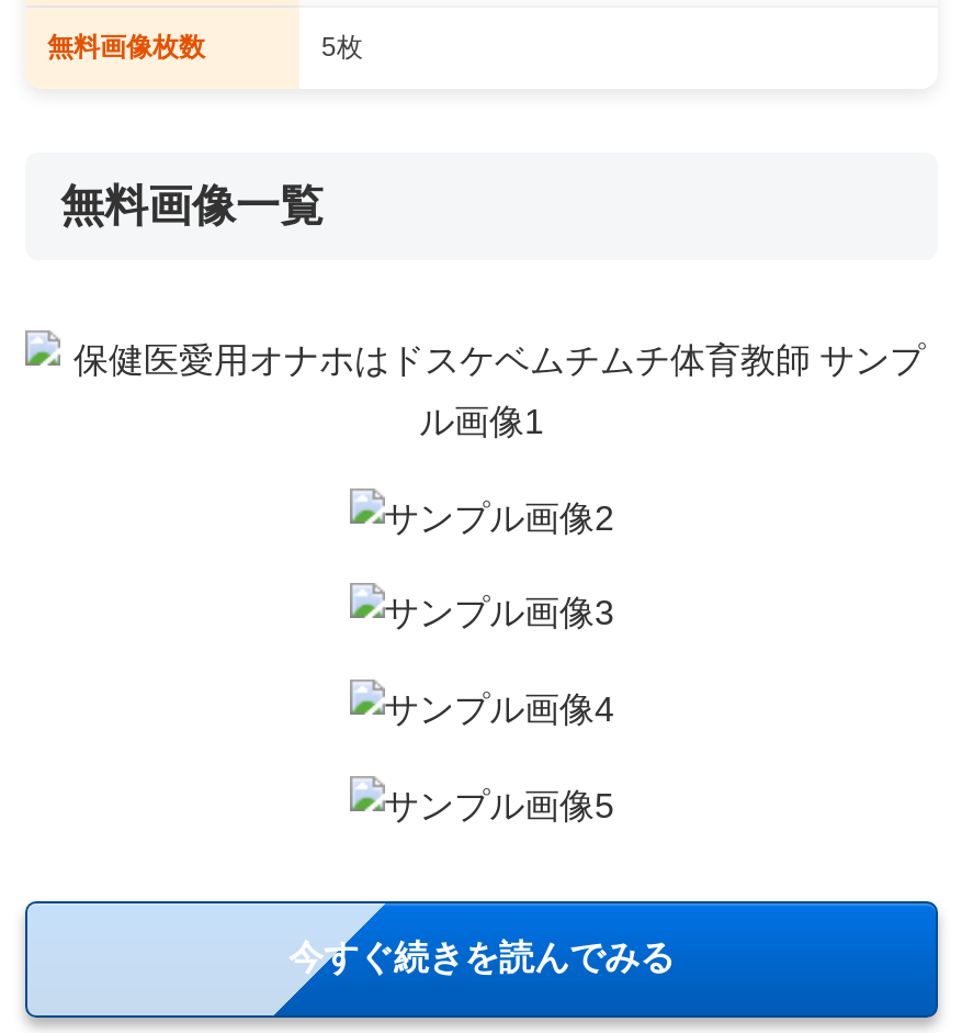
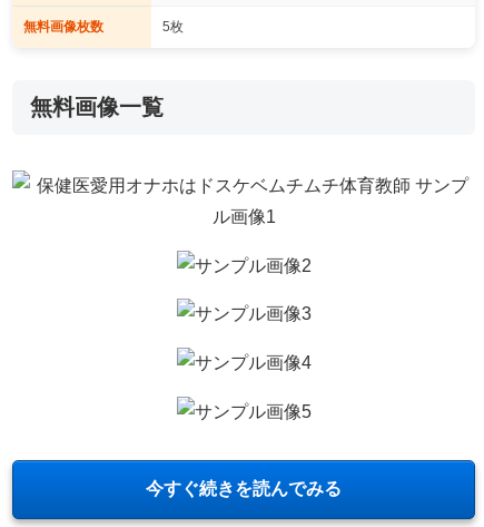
[25,901,383,1018] [image] -> [12,460,192,519] [image]

